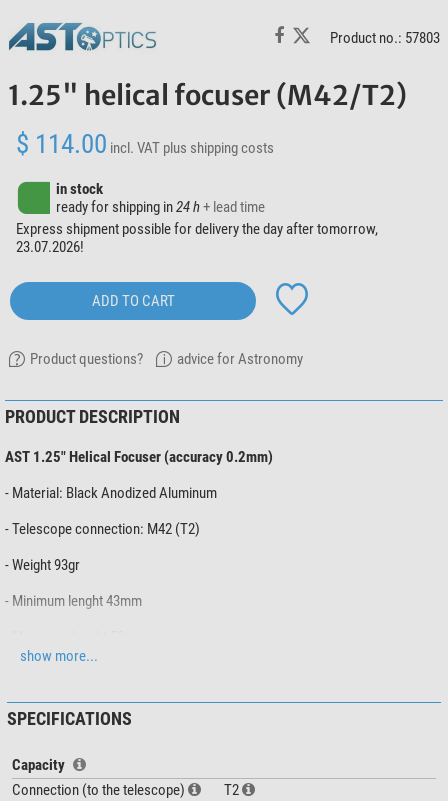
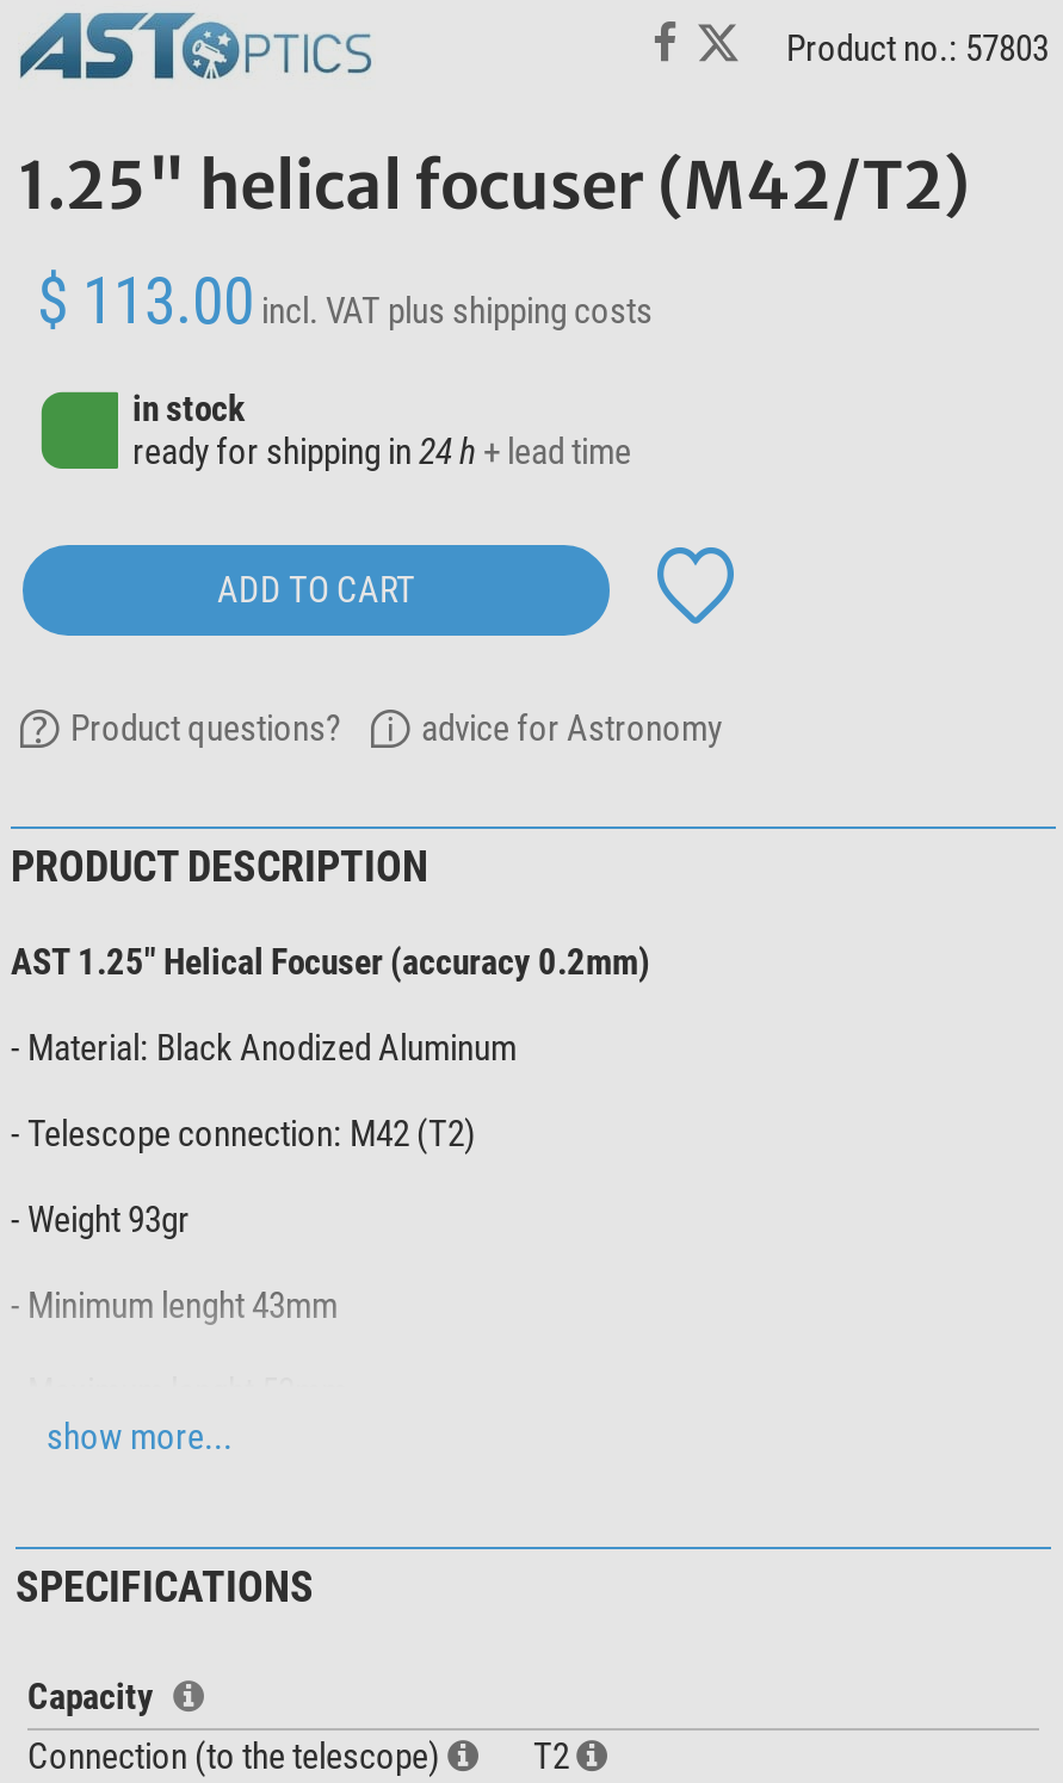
[16,128,274,160] $ 114.00 incl. VAT plus shipping costs -> [37,263,653,340] $ 113.00 incl. VAT plus shipping costs
[16,220,378,256] Express shipment possible for delivery the day after tomorrow, | 23.07.2026! -> none

